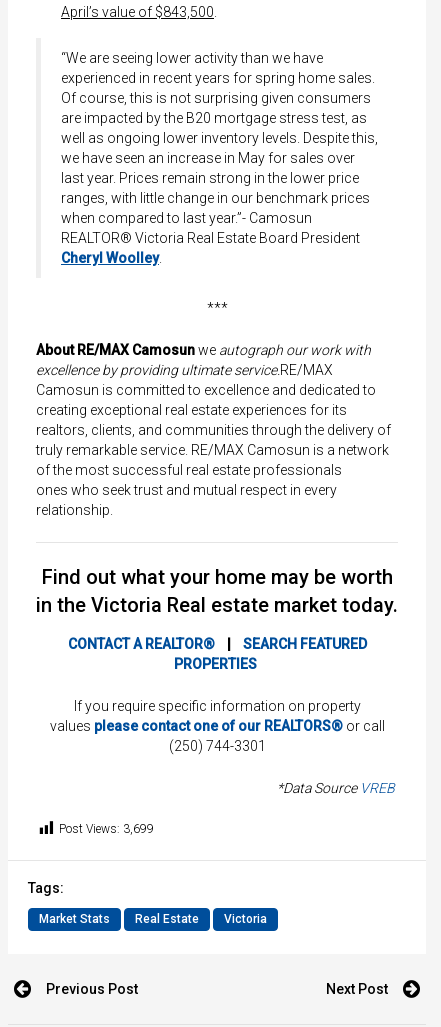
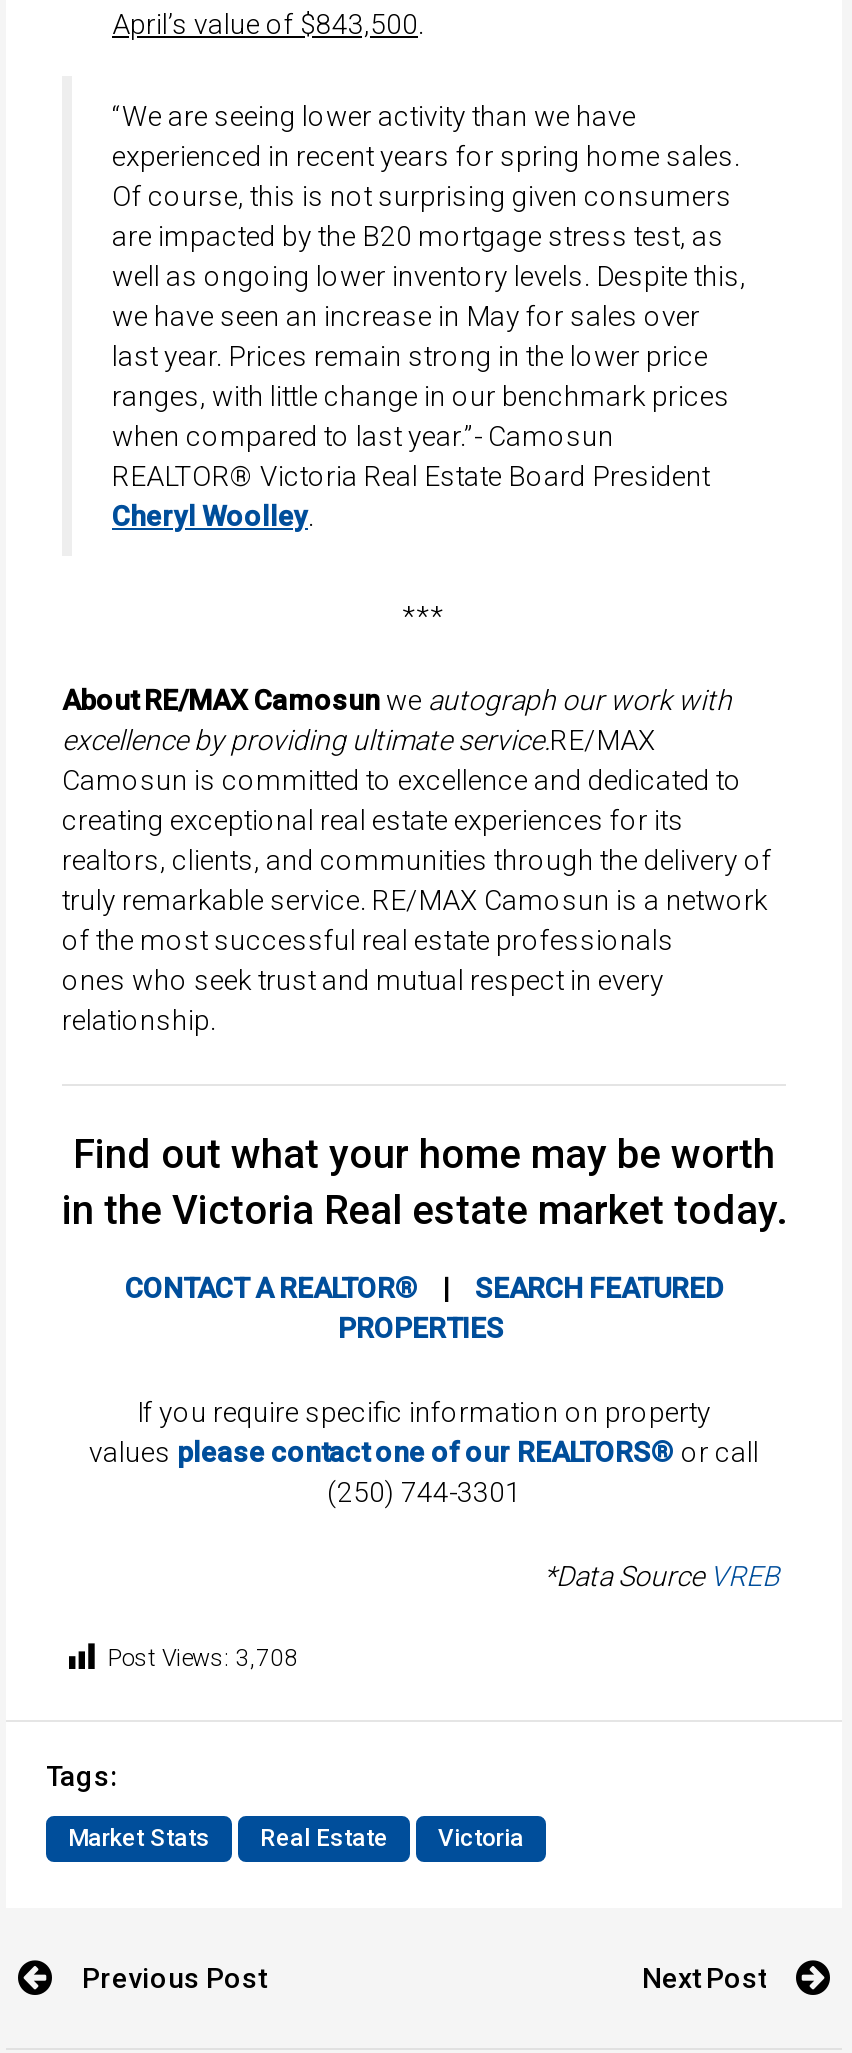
[59,822,154,836] Post Views: 3,699 -> [108,1644,298,1672] Post Views: 3,708

